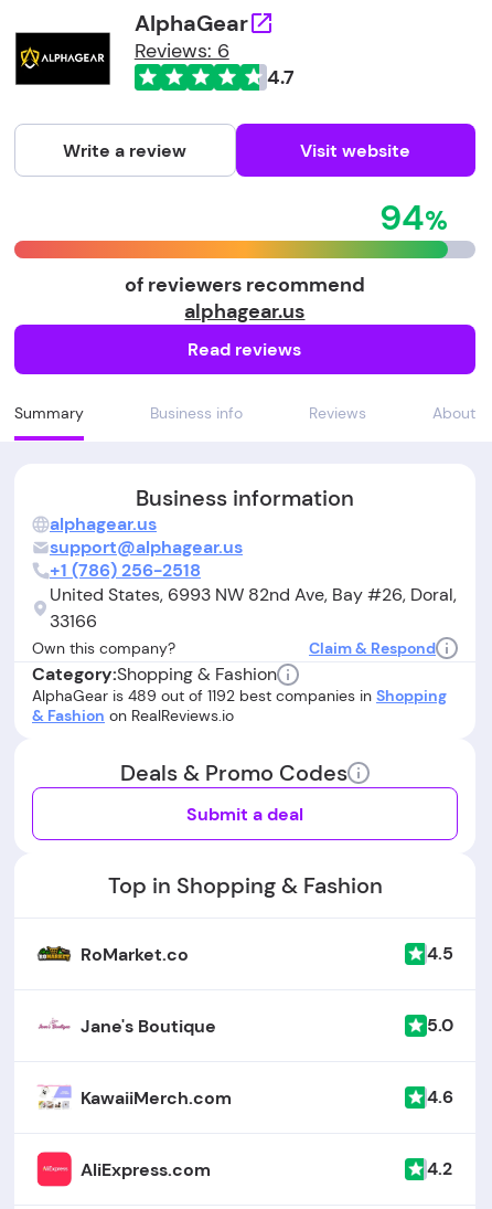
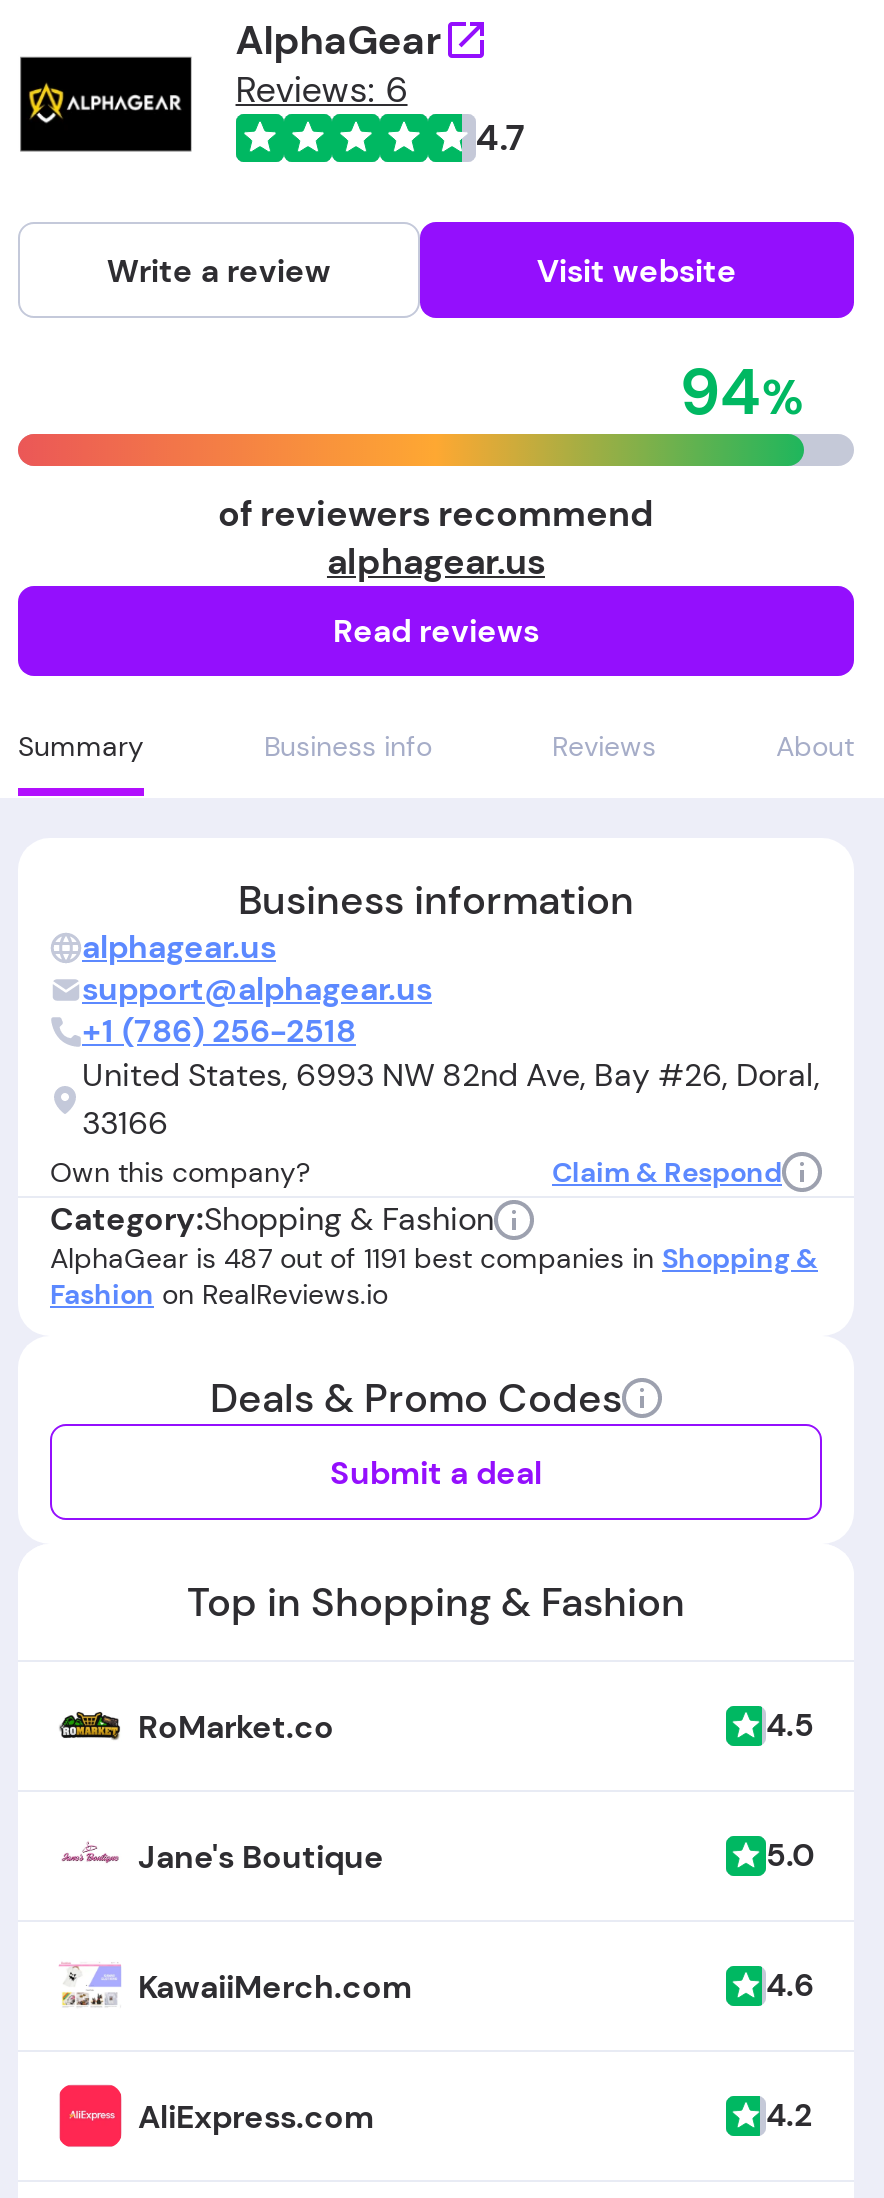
[32,686,447,725] AlphaGear is 489 out of 1192 best companies in Shopping | & Fashion on RealReviews.io -> [50,1240,818,1312] AlphaGear is 487 out of 1191 best companies in Shopping & | Fashion on RealReviews.io

